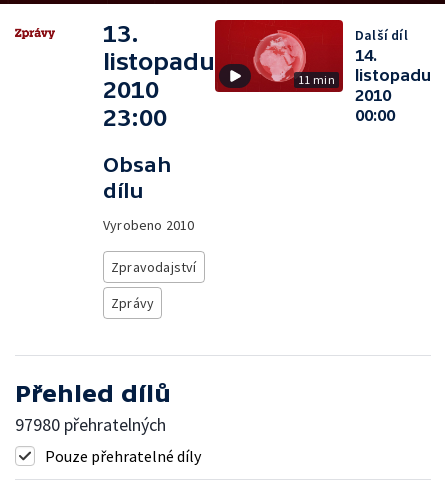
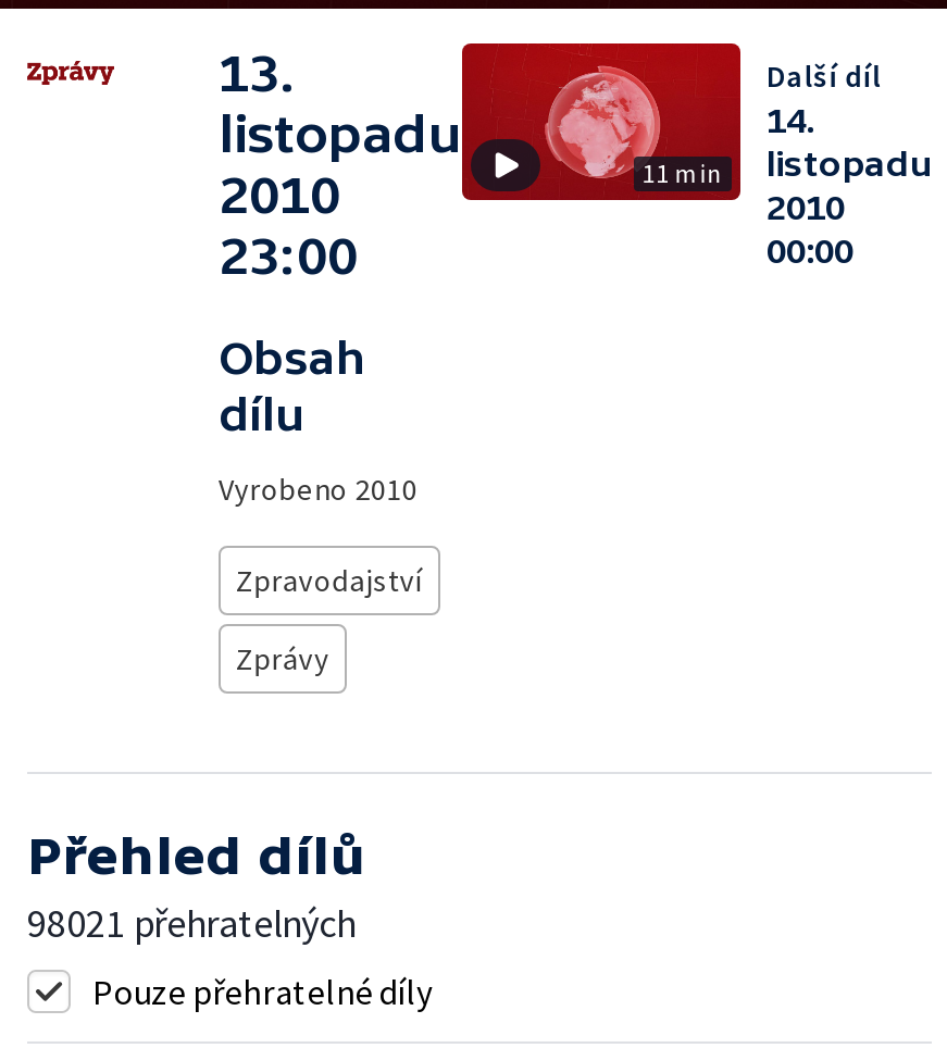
[15,413,166,436] 97980 přehratelných -> [27,898,356,948] 98021 přehratelných

